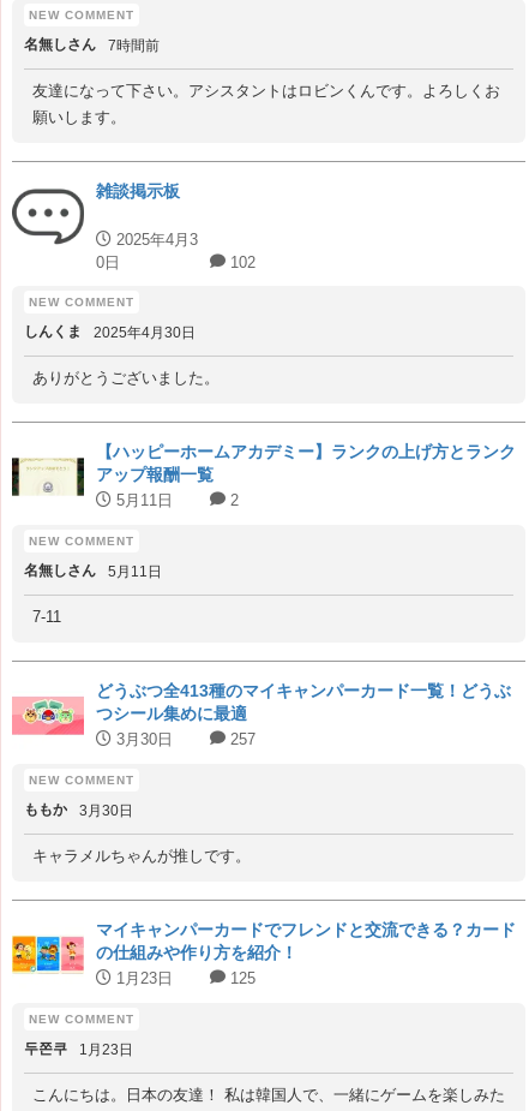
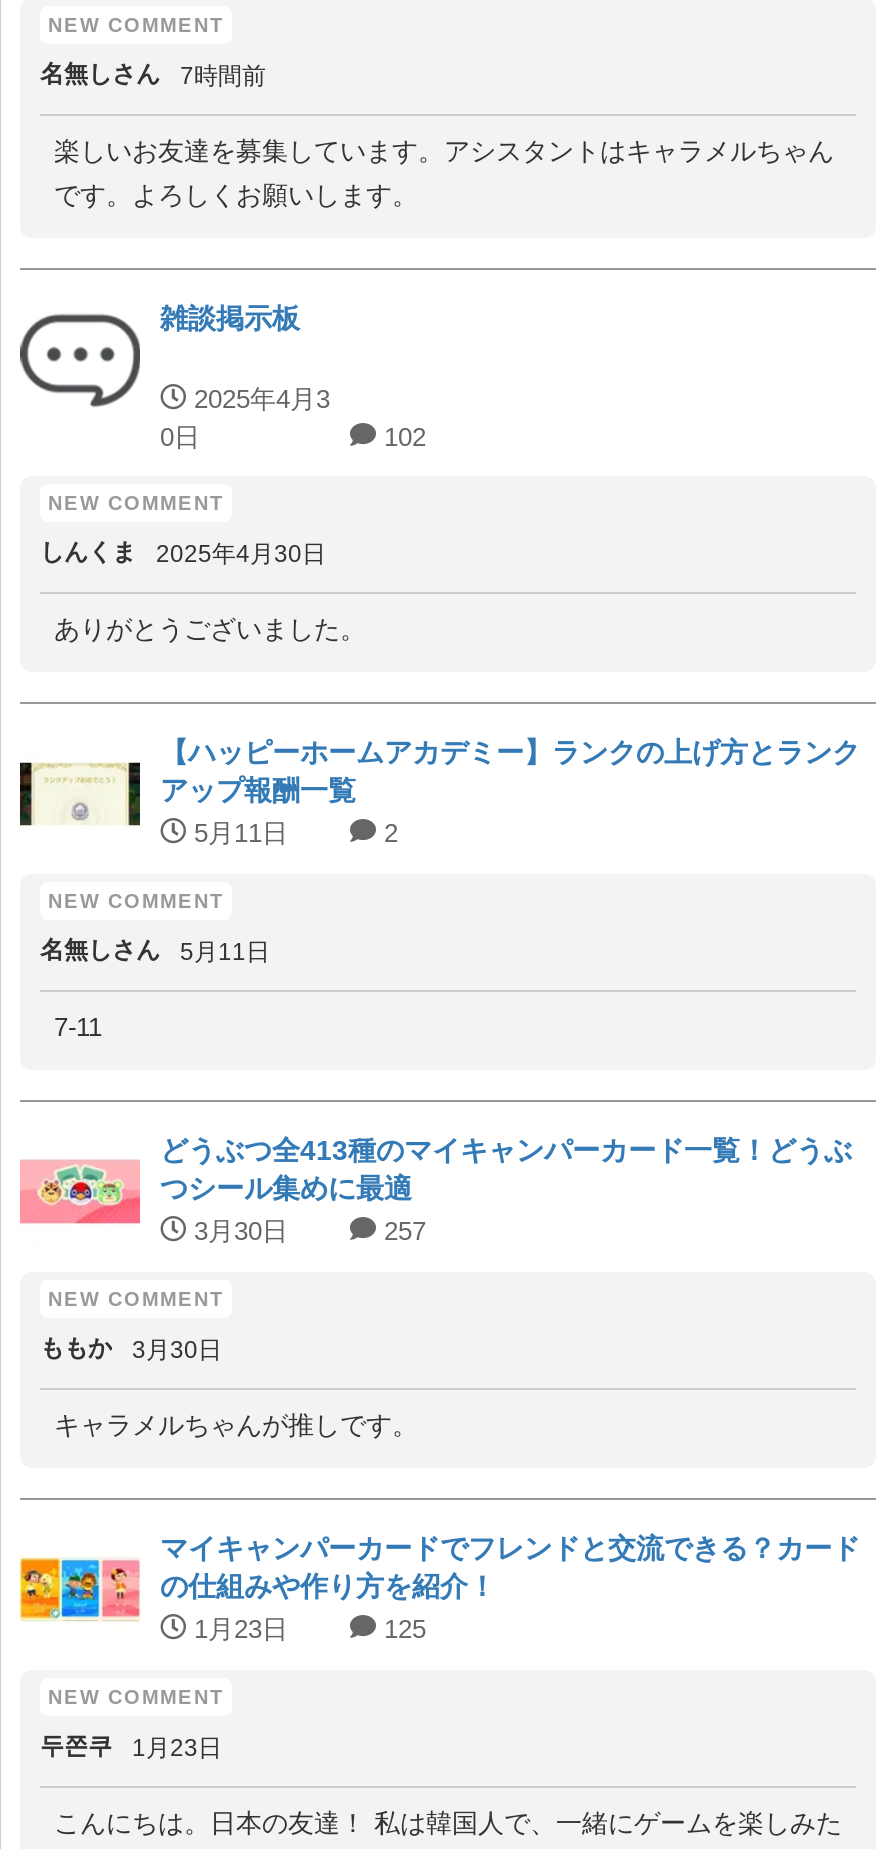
[32,82,500,100] 友達になって下さい。アシスタントはロビンくんです。よろしくお -> [54,136,834,166] 楽しいお友達を募集しています。アシスタントはキャラメルちゃん
[32,108,126,126] 願いします。 -> [54,180,418,210] です。よろしくお願いします。

